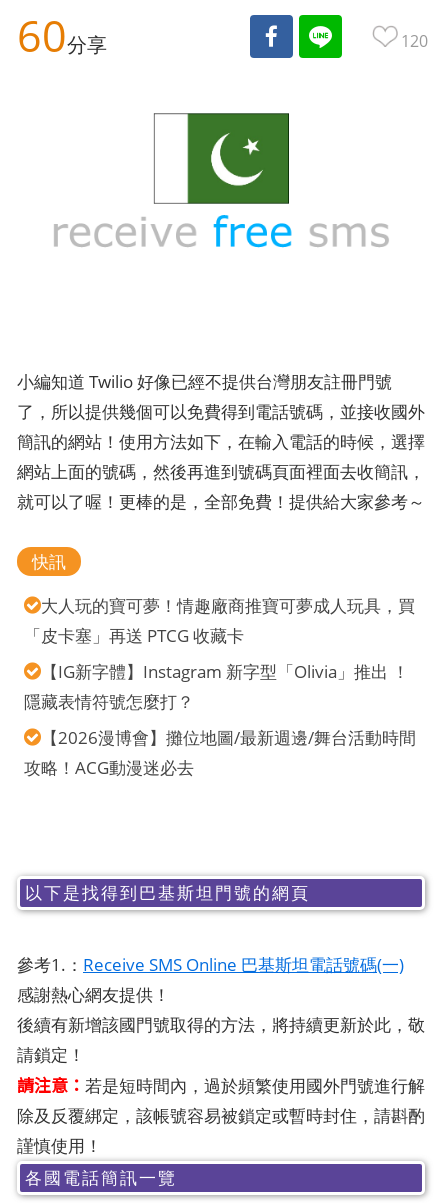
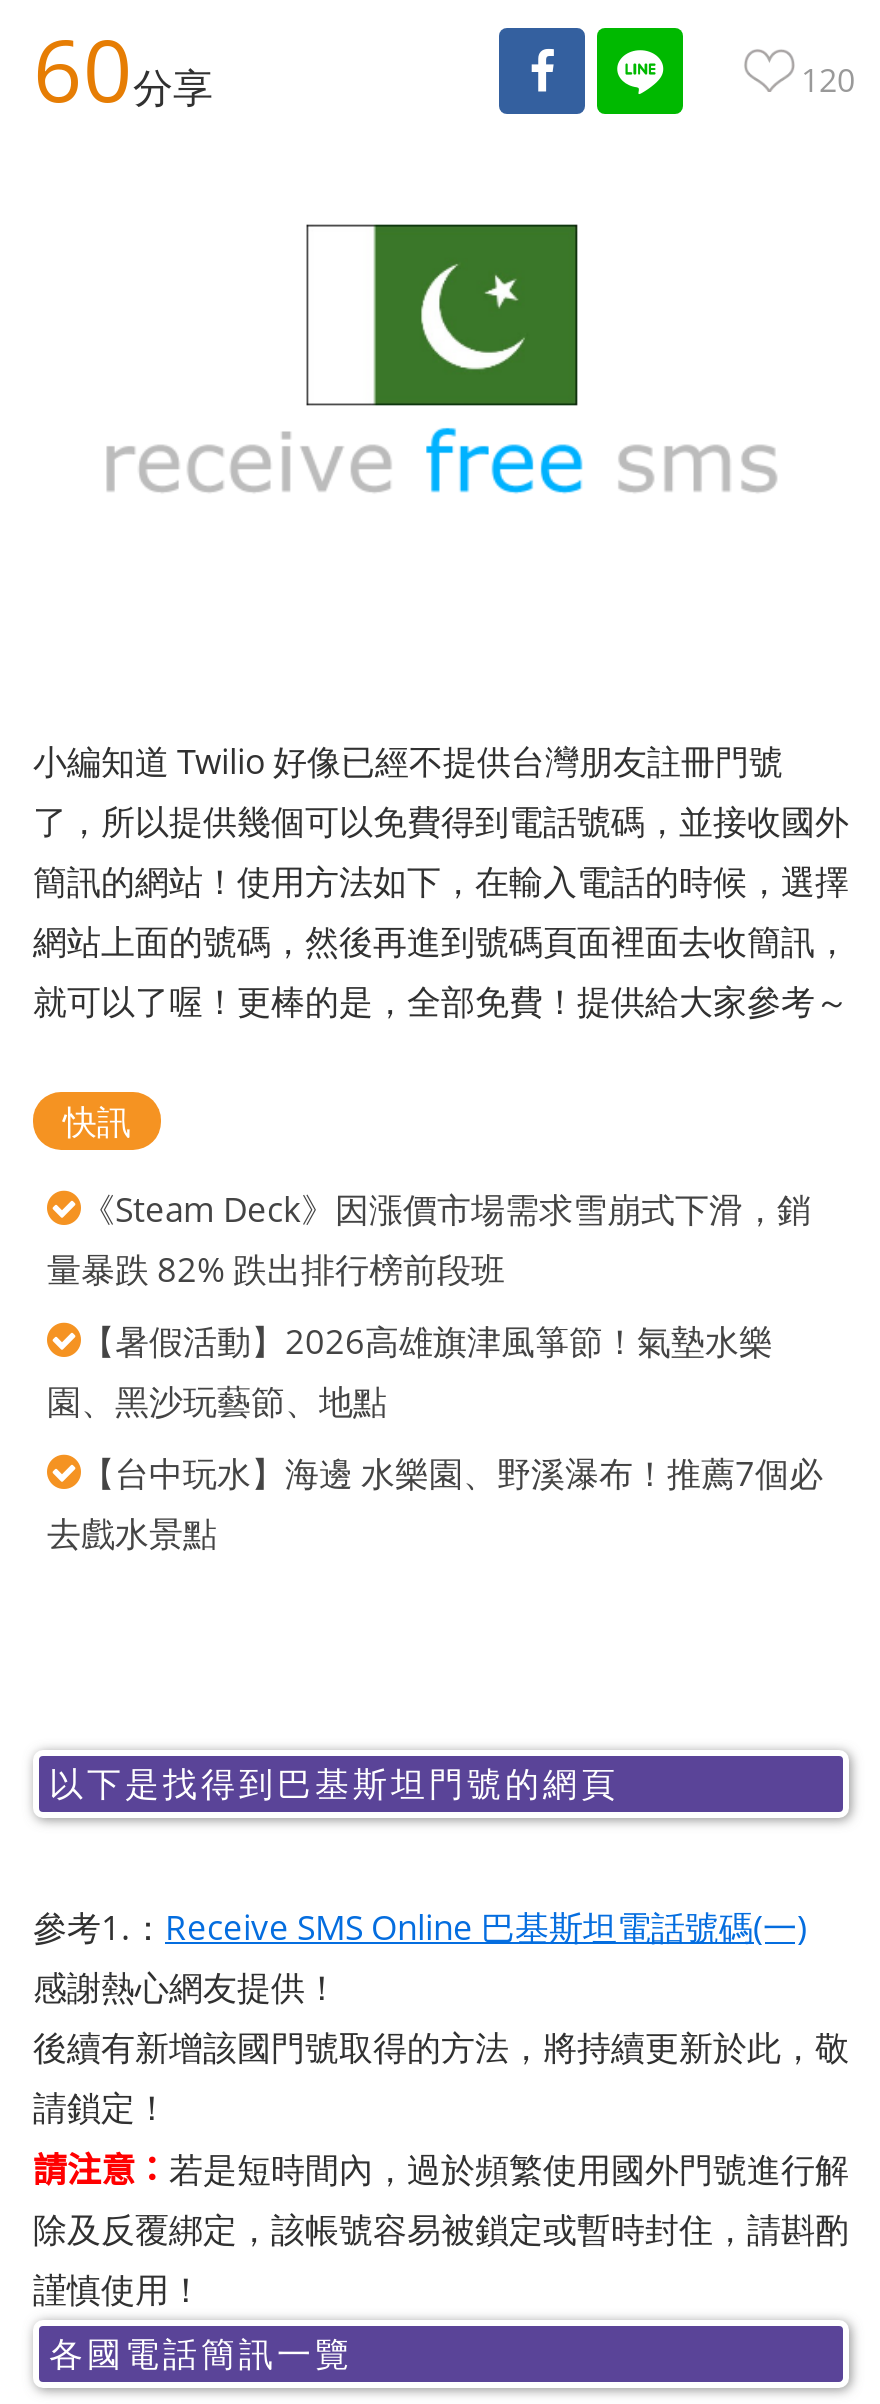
[24,594,415,647] 大人玩的寶可夢！情趣廠商推寶可夢成人玩具，買 | 「皮卡塞」再送 PTCG 收藏卡 -> [47,1187,811,1293] 《Steam Deck》因漲價市場需求雪崩式下滑，銷 | 量暴跌 82% 跌出排行榜前段班
[24,660,409,713] 【IG新字體】Instagram 新字型「Olivia」推出 ！ | 隱藏表情符號怎麼打？ -> [47,1319,773,1425] 【暑假活動】2026高雄旗津風箏節！氣墊水樂 | 園、黑沙玩藝節、地點
[24,726,416,779] 【2026漫博會】攤位地圖/最新週邊/舞台活動時間 | 攻略！ACG動漫迷必去 -> [47,1451,823,1557] 【台中玩水】海邊 水樂園、野溪瀑布！推薦7個必 | 去戲水景點

